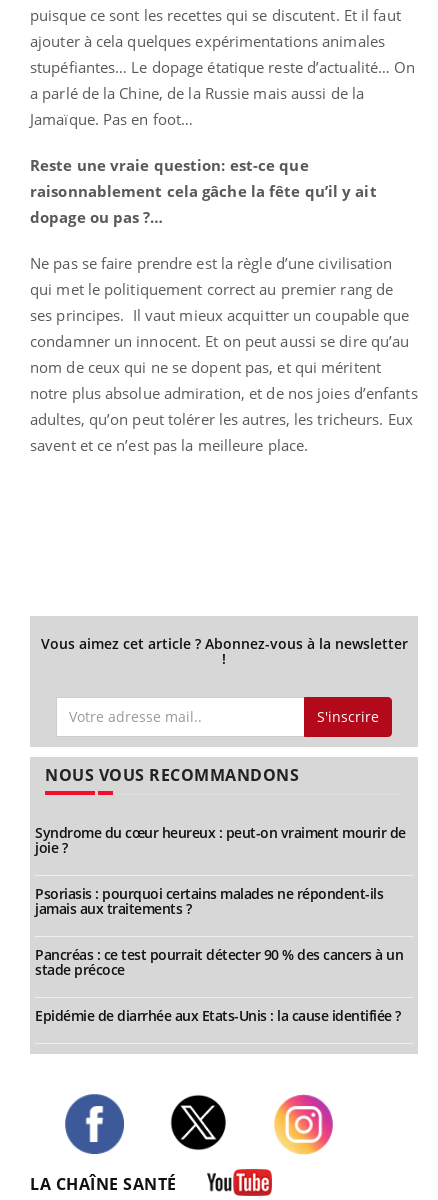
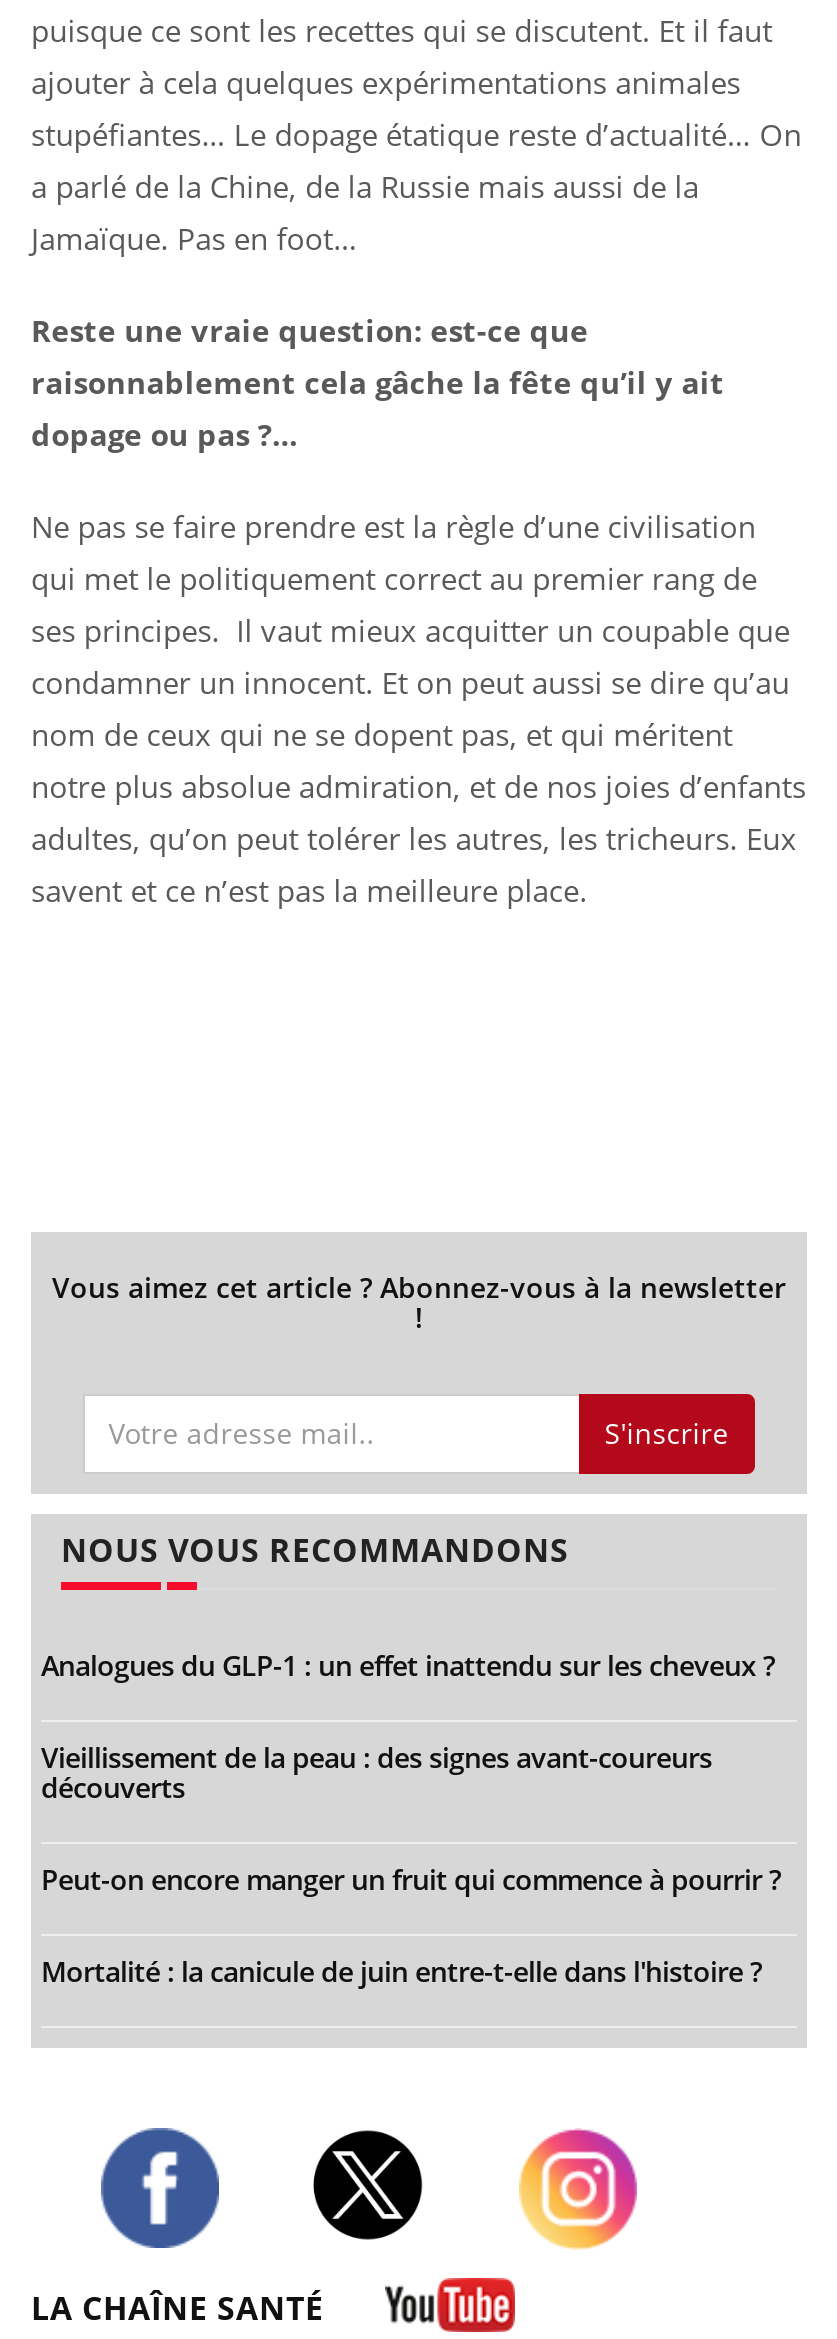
[35,823,405,857] Syndrome du cœur heureux : peut-on vraiment mourir de | joie ? -> [41,1647,774,1685] Analogues du GLP-1 : un effet inattendu sur les cheveux ?
[35,884,383,918] Psoriasis : pourquoi certains malades ne répondent-ils | jamais aux traitements ? -> [41,1739,712,1807] Vieillissement de la peau : des signes avant-coureurs | découverts
[35,945,403,979] Pancréas : ce test pourrait détecter 90 % des cancers à un | stade précoce -> [41,1861,780,1899] Peut-on encore manger un fruit qui commence à pourrir ?
[35,1006,400,1025] Epidémie de diarrhée aux Etats-Unis : la cause identifiée ? -> [41,1953,761,1991] Mortalité : la canicule de juin entre-t-elle dans l'histoire ?

